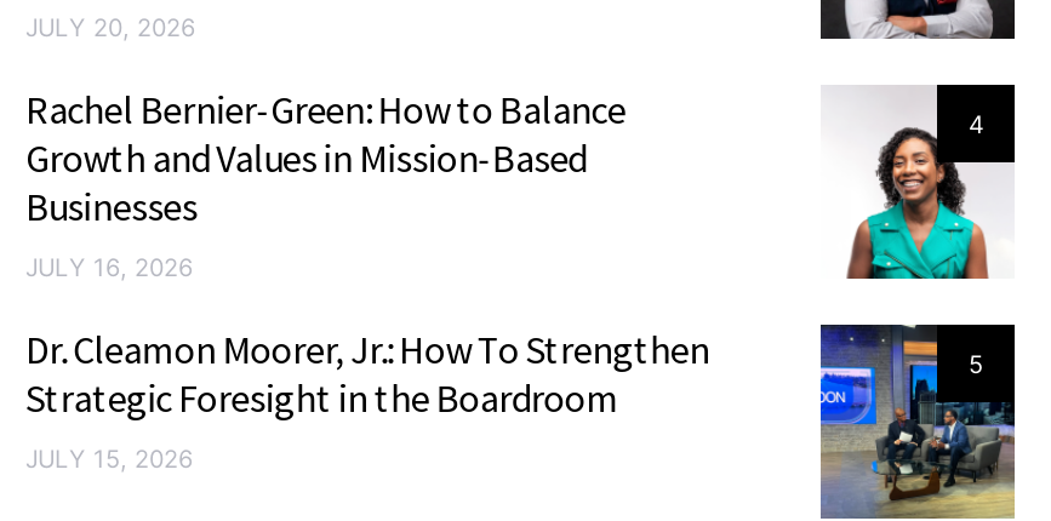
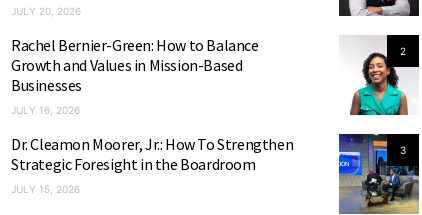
[969,109,983,138] 4 -> [400,45,406,57] 2
[969,349,983,378] 5 -> [400,144,406,156] 3

